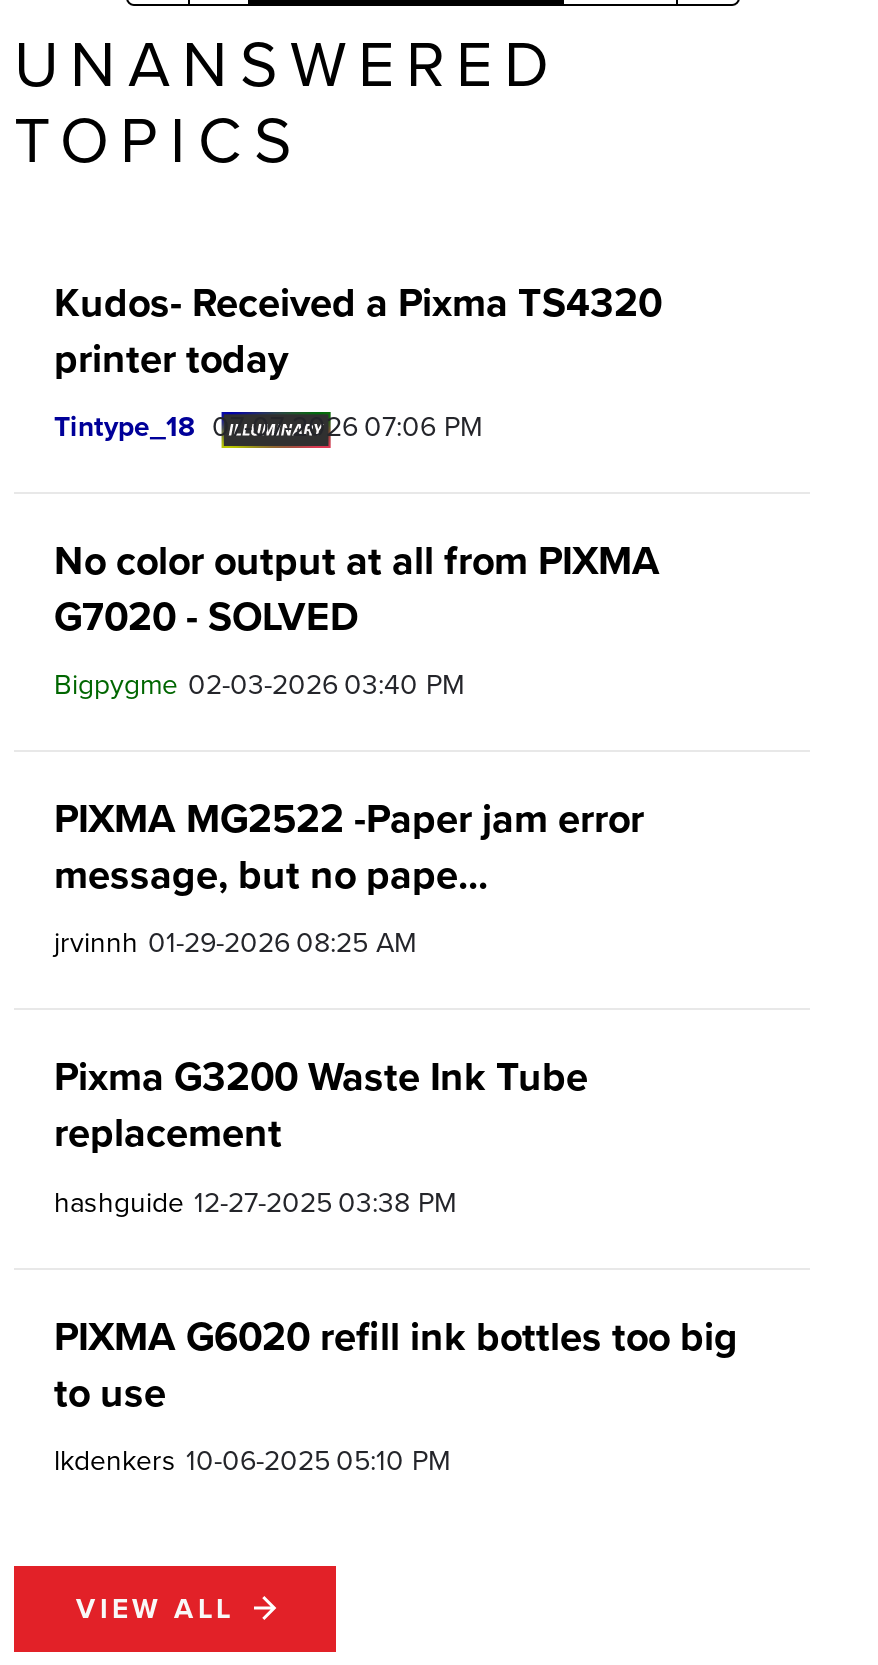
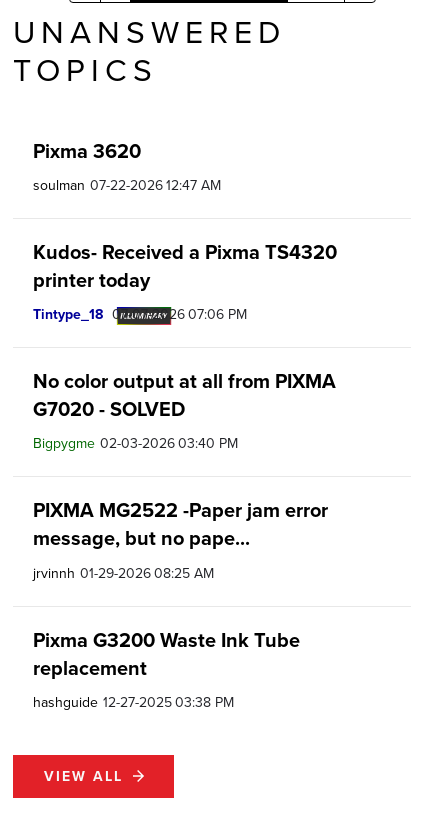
none -> [33,136,221,196] Pixma 3620 | soulman 07-22-2026 12:47 AM
moved [54,272,662,1223] -> [33,237,337,713]: Kudos- Received a Pixma TS4320 | printer today | No color output at all from PIXMA | ... | replacement | hashguide 12-27-2025 03:38 PM
[54,1305,738,1481] PIXMA G6020 refill ink bottles too big | to use | lkdenkers 10-06-2025 05:10 PM -> none

